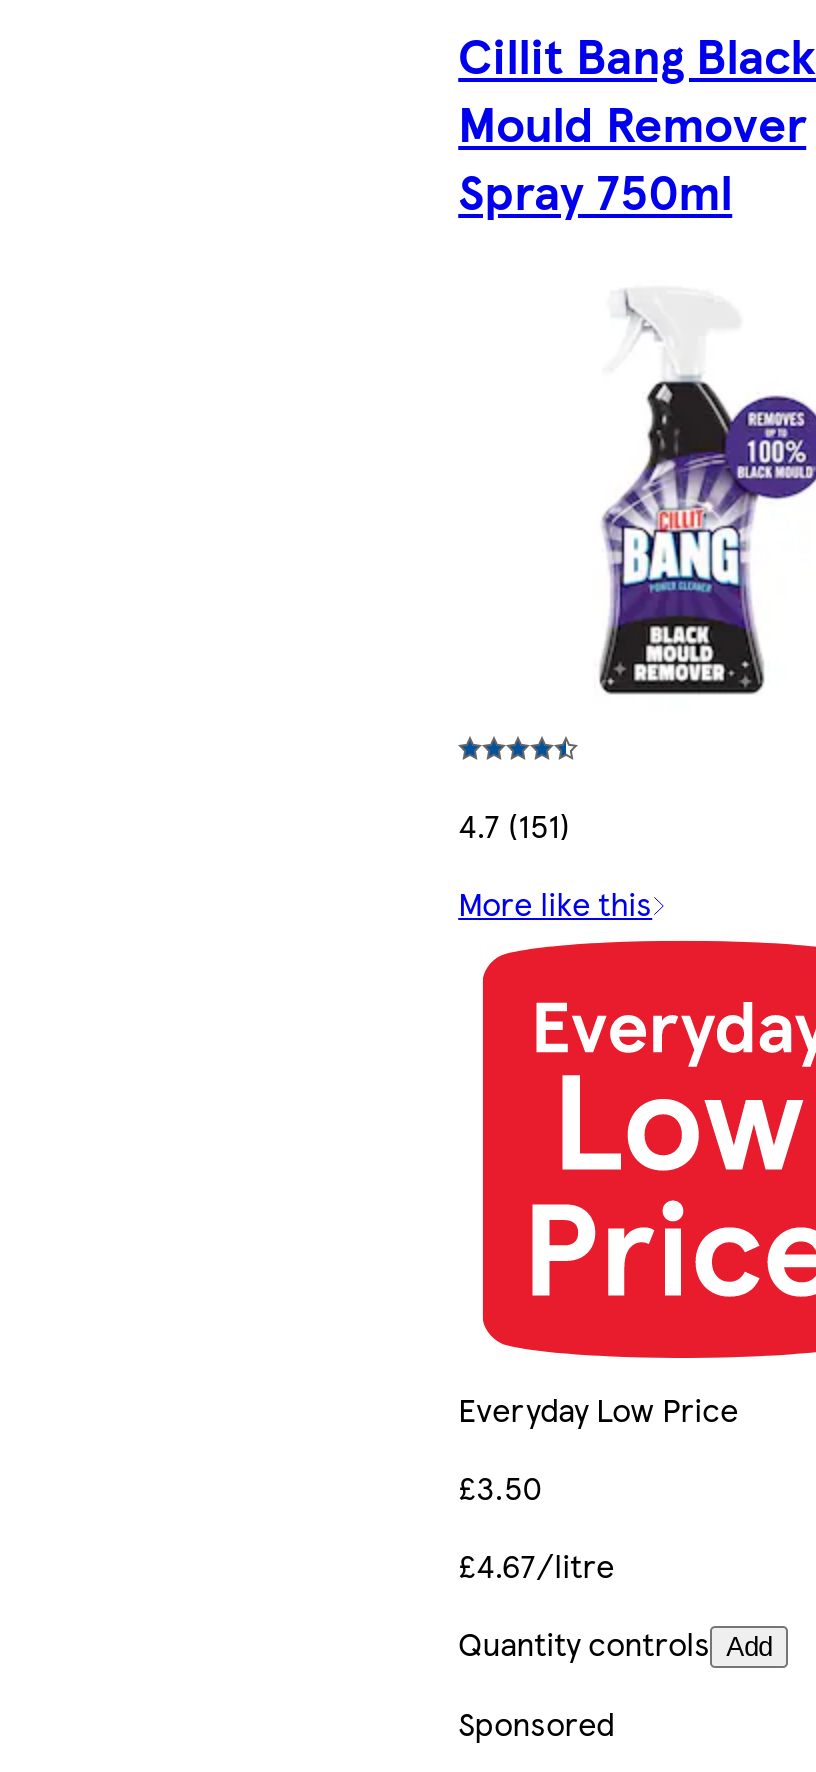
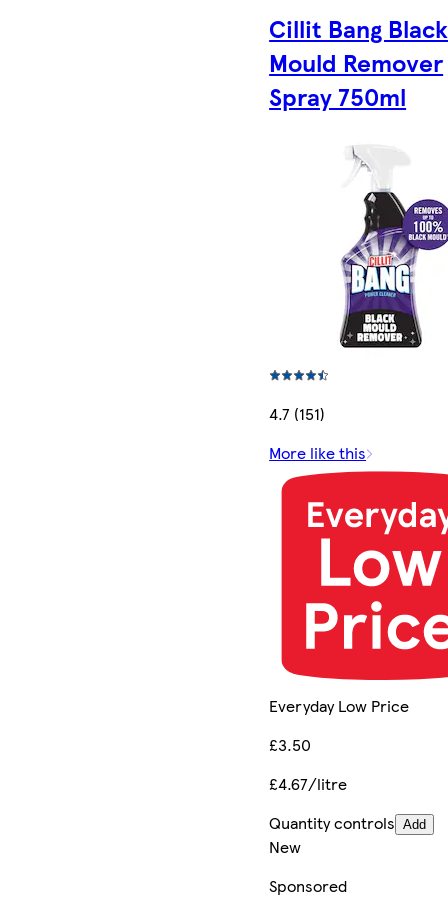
none -> [269,834,301,857] New

